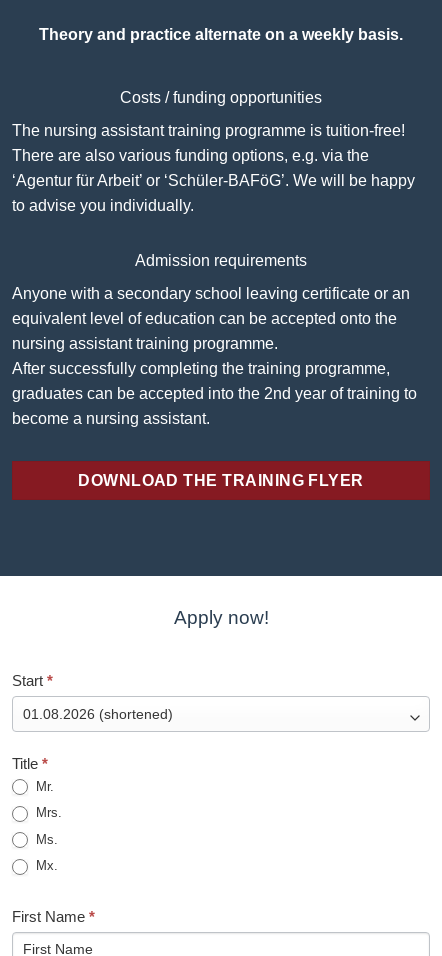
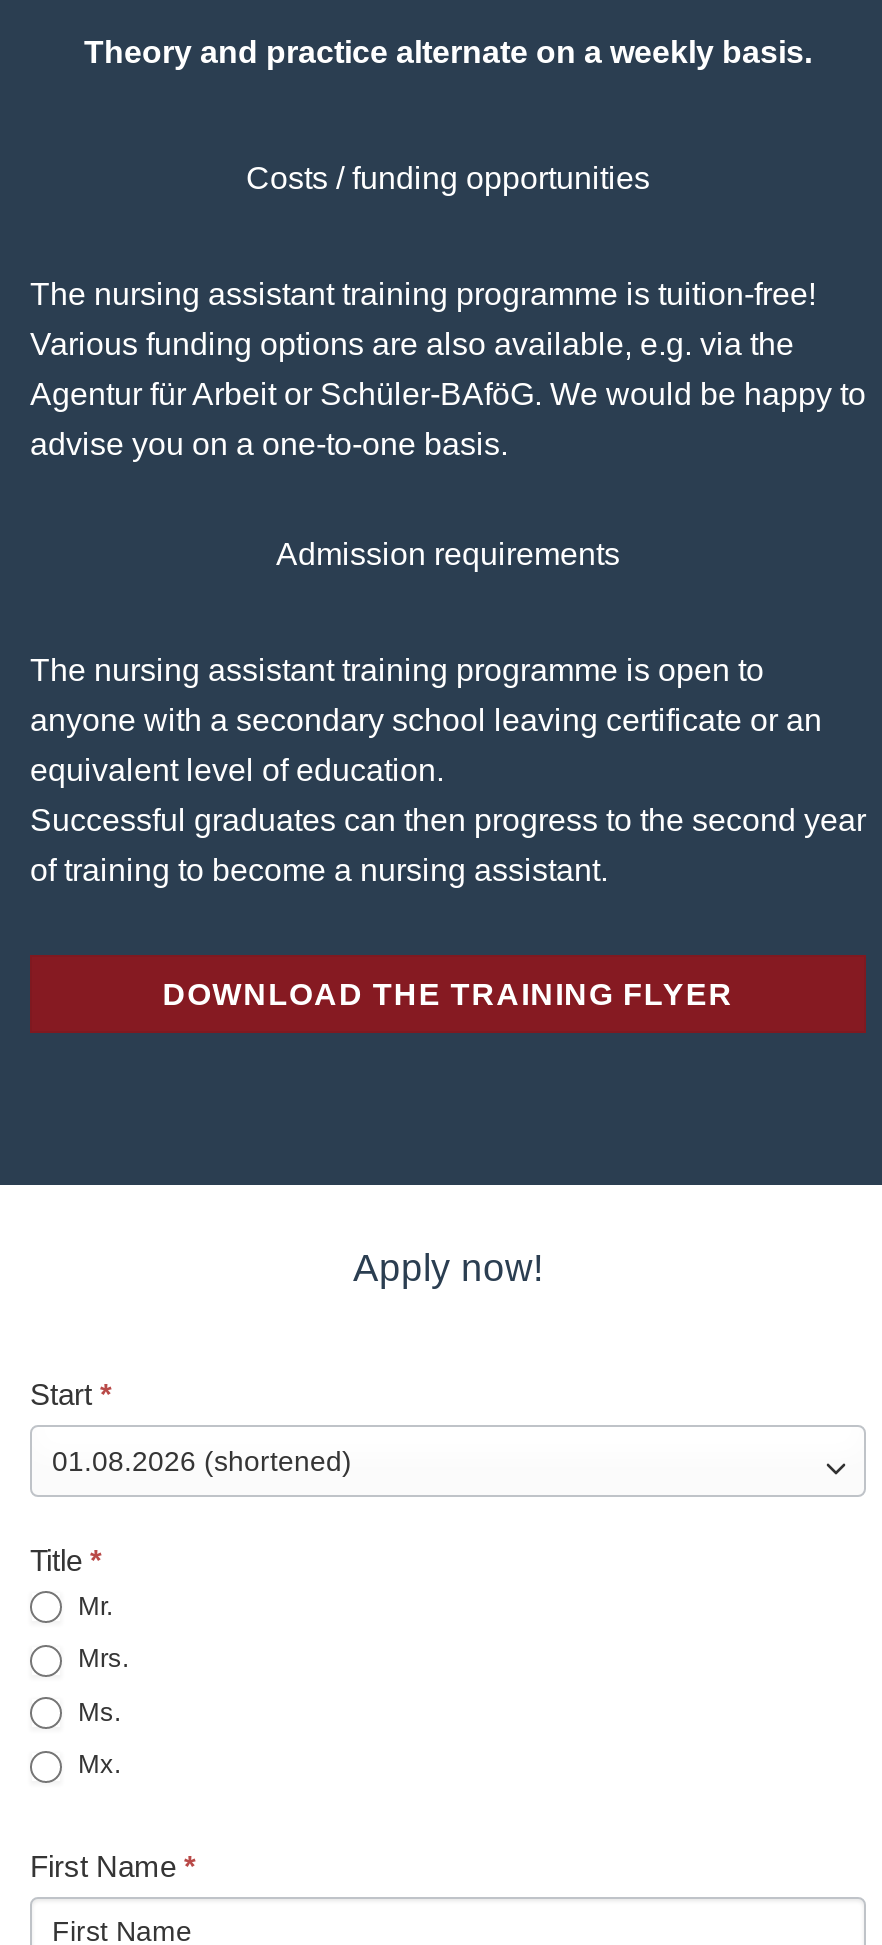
[12,147,369,164] There are also various funding options, e.g. via the -> [30,328,794,362] Various funding options are also available, e.g. via the
[12,172,415,189] ‘Agentur für Arbeit’ or ‘Schüler-BAFöG’. We will be happy -> [30,378,866,412] Agentur für Arbeit or Schüler-BAföG. We would be happy to
[12,197,194,214] to advise you individually. -> [30,428,508,462] advise you on a one-to-one basis.
[12,285,417,427] Anyone with a secondary school leaving certificate or an | equivalent level of education can be accepted onto the | nursing assistant training programme. | After successfully completing the training programme, | graduates can be accepted into the 2nd year of training to | become a nursing assistant. -> [30,654,866,888] The nursing assistant training programme is open to | anyone with a secondary school leaving certificate or an | equivalent level of education. | Successful graduates can then progress to the second year | of training to become a nursing assistant.

